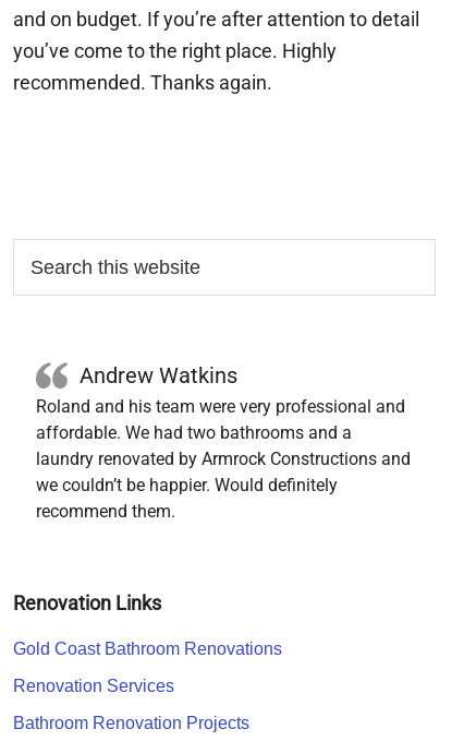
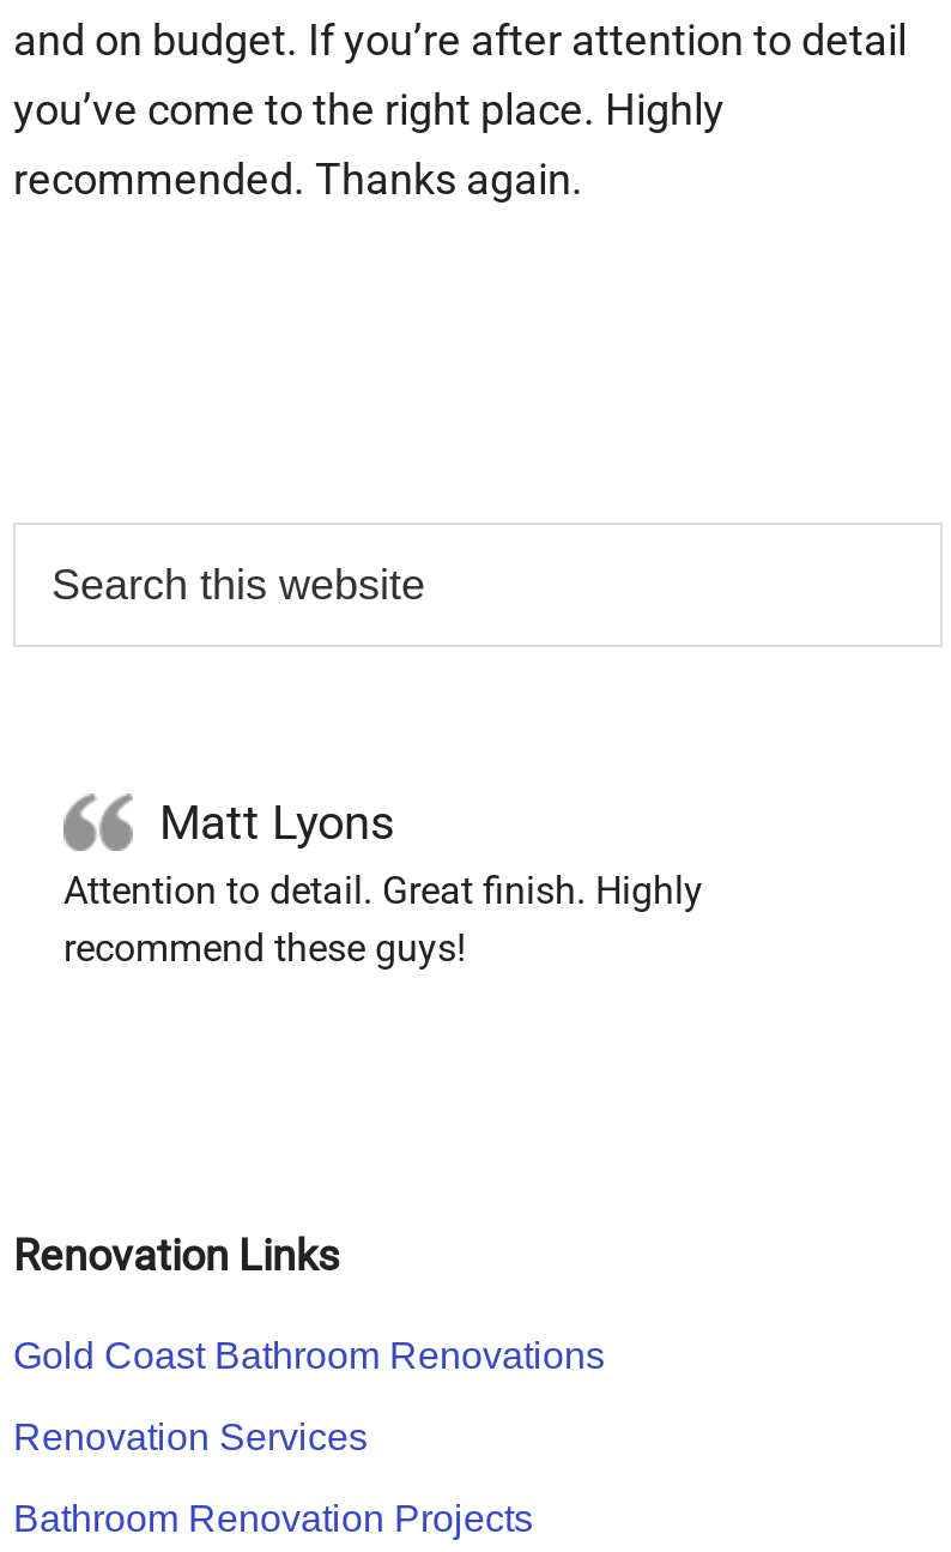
[36,362,411,521] Andrew Watkins | Roland and his team were very professional and | affordable. We had two bathrooms and a | laundry renovated by Armrock Constructions and | we couldn’t be happier. Would definitely | recommend them. -> [63,795,703,972] Matt Lyons | Attention to detail. Great finish. Highly | recommend these guys!

